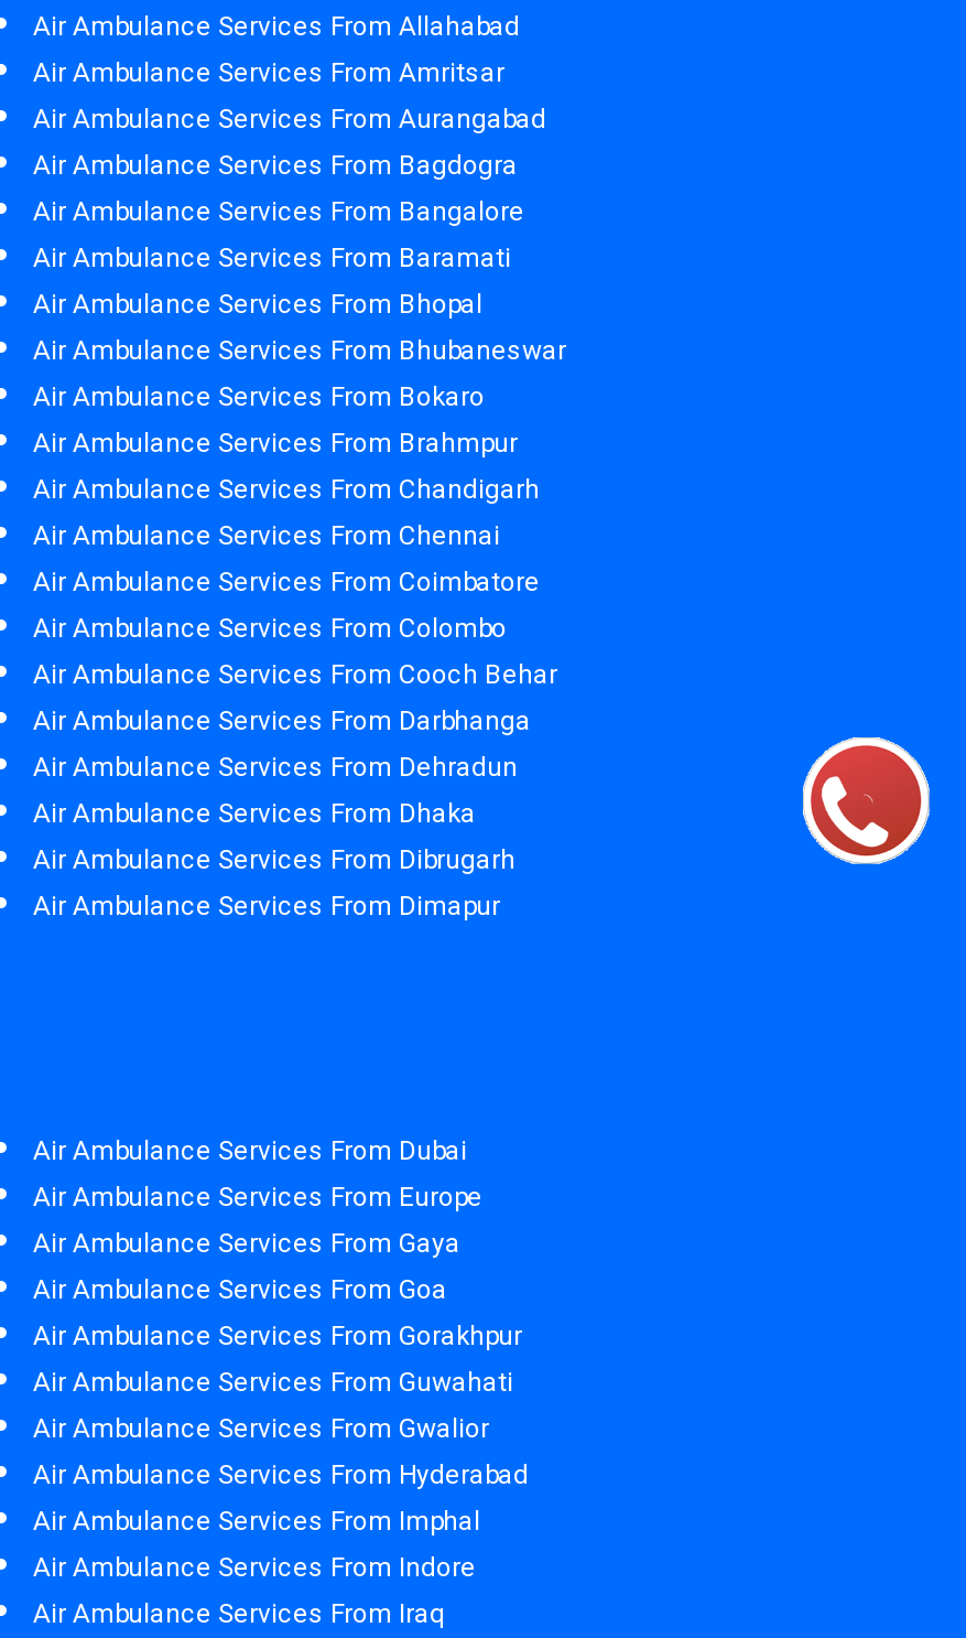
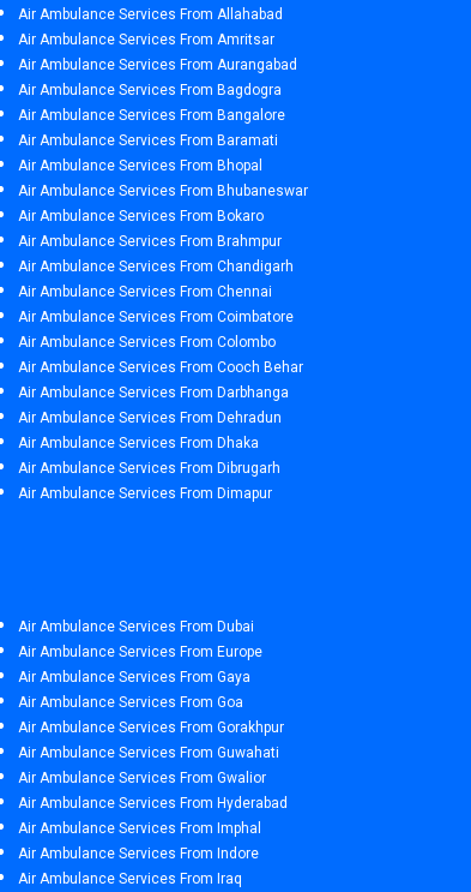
[800,734,932,866] [image] -> none

